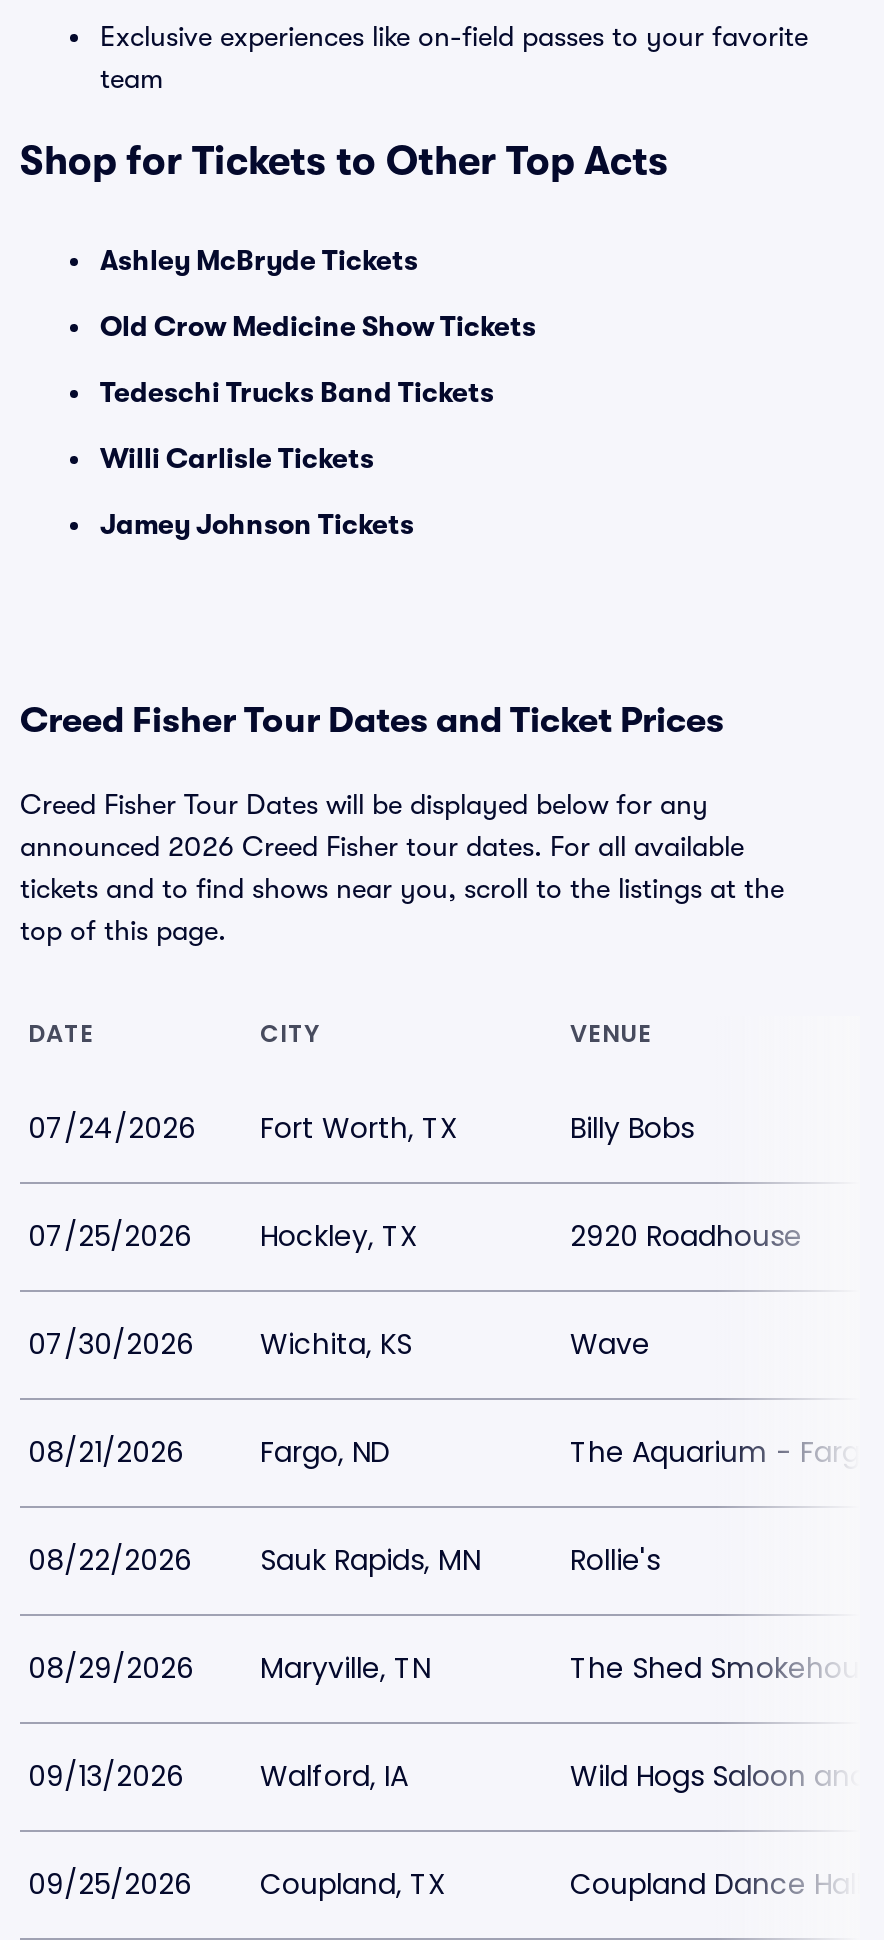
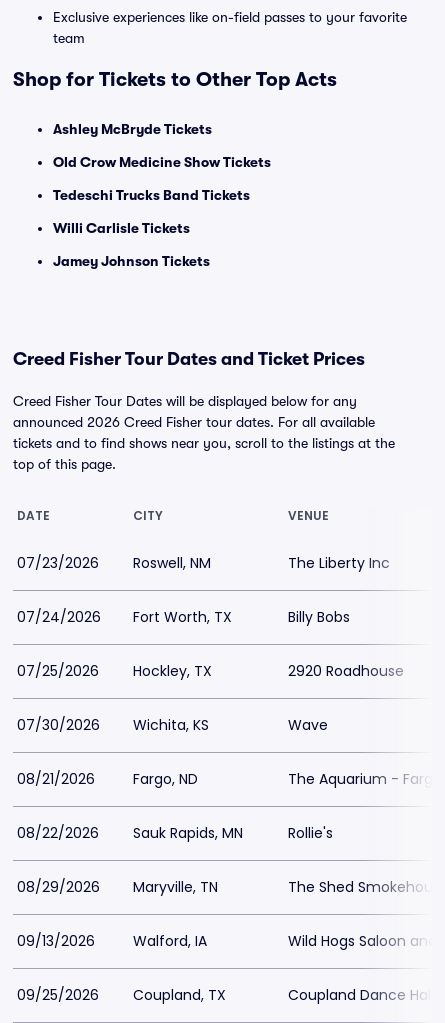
none -> [17,553,390,573] 07/23/2026 | Roswell, NM | The Liberty Inc

